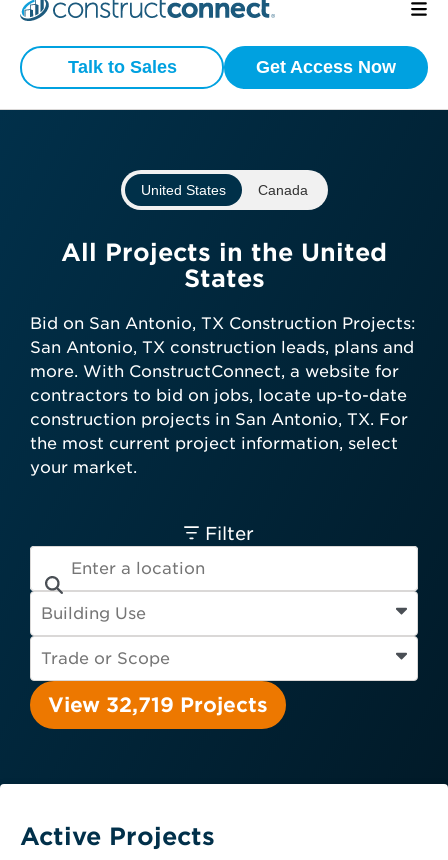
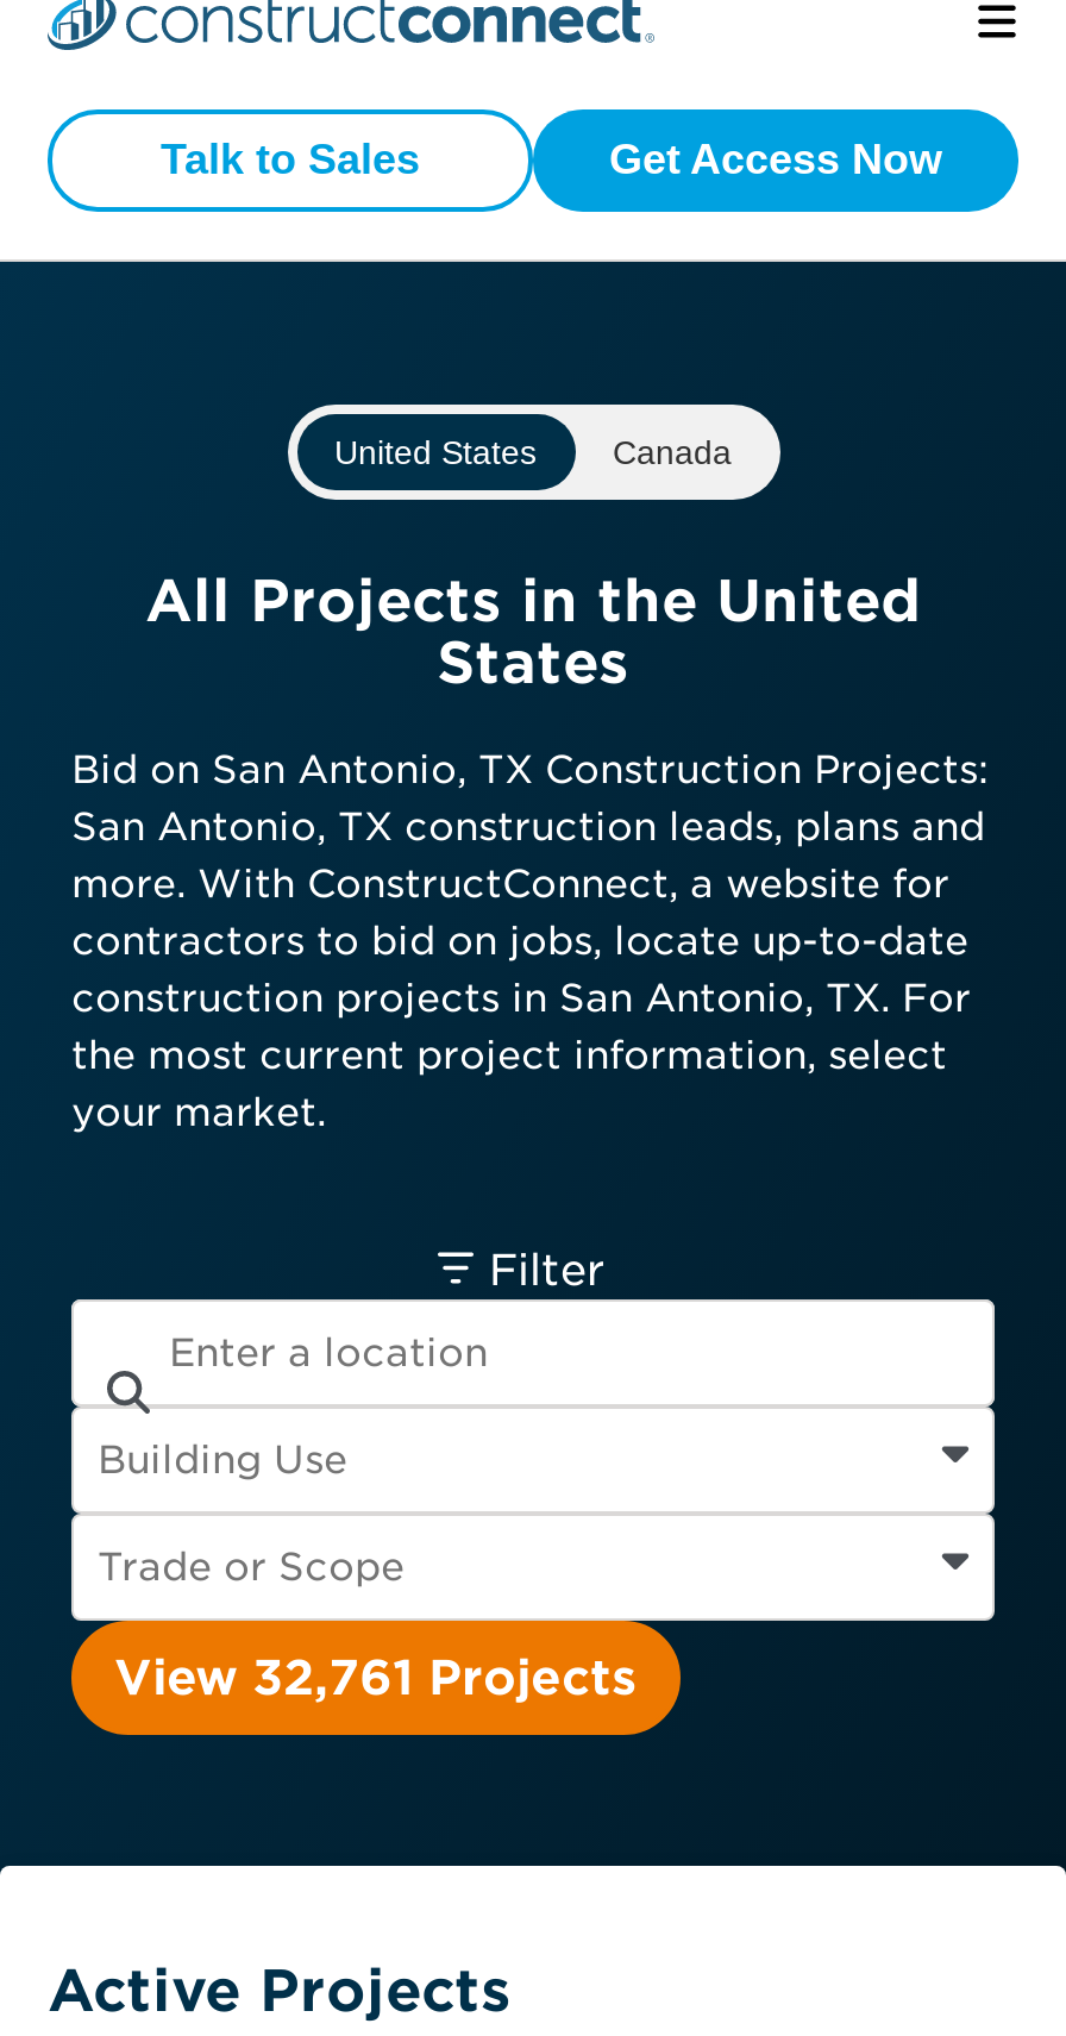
[48,693,268,717] View 32,719 Projects -> [114,1649,638,1706] View 32,761 Projects

